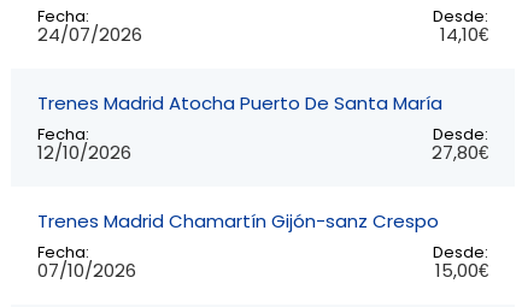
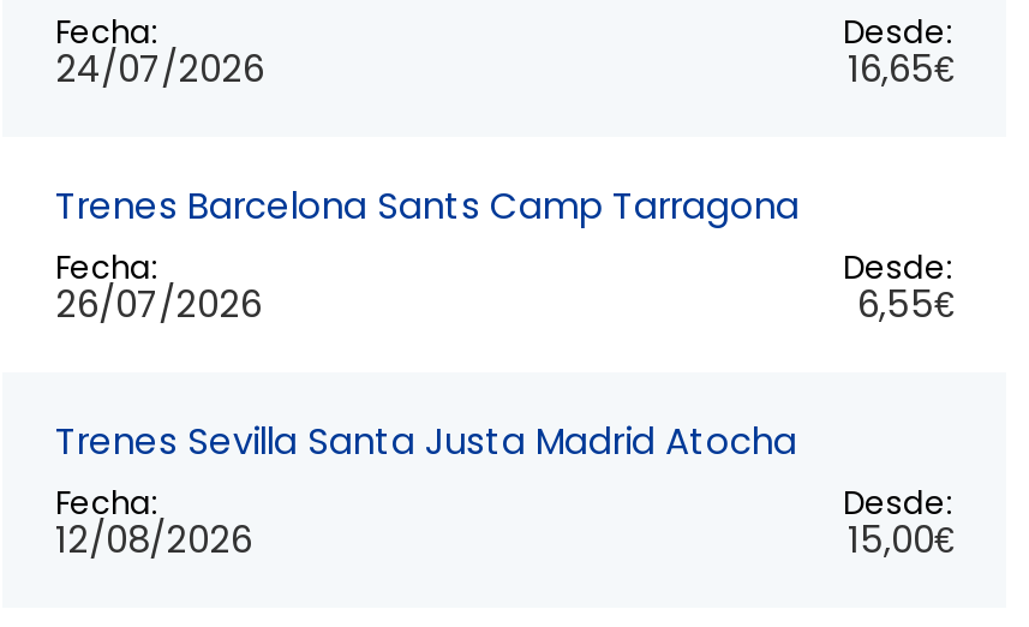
[440,22,488,47] 14,10€ -> [848,44,953,94] 16,65€
[37,91,442,116] Trenes Madrid Atocha Puerto De Santa María -> [55,181,800,231] Trenes Barcelona Sants Camp Tarragona
[37,140,131,165] 12/10/2026 -> [55,279,262,330] 26/07/2026
[432,140,488,165] 27,80€ -> [857,279,953,330] 6,55€
[37,209,439,234] Trenes Madrid Chamartín Gijón-sanz Crespo -> [55,416,797,467] Trenes Sevilla Santa Justa Madrid Atocha
[37,258,136,283] 07/10/2026 -> [55,515,252,565] 12/08/2026

